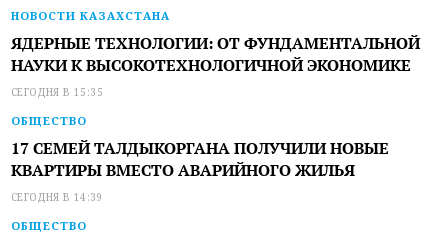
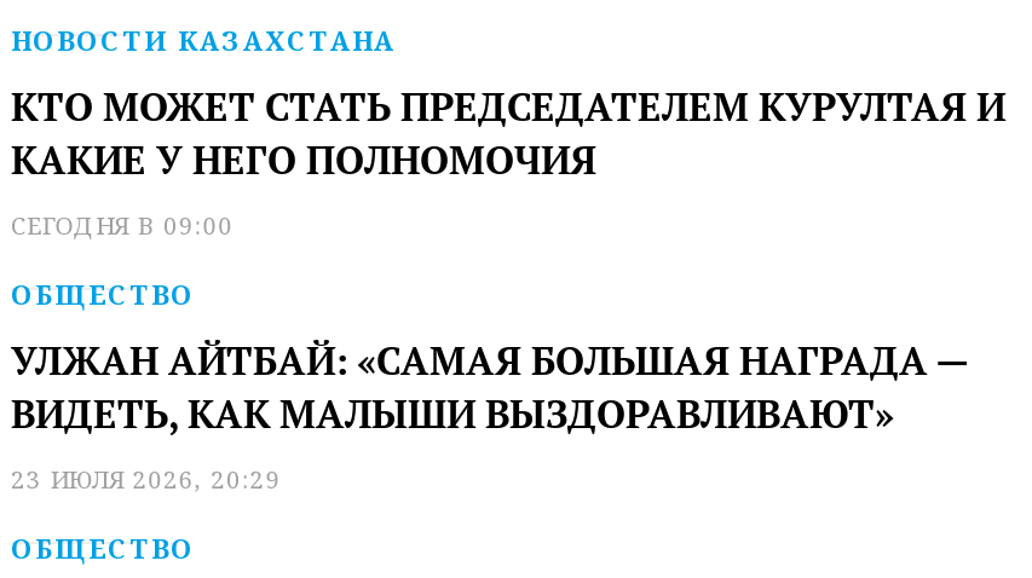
[11,32,420,99] ЯДЕРНЫЕ ТЕХНОЛОГИИ: ОТ ФУНДАМЕНТАЛЬНОЙ | НАУКИ К ВЫСОКОТЕХНОЛОГИЧНОЙ ЭКОНОМИКЕ | СЕГОДНЯ В 15:35 -> [11,81,1005,243] КТО МОЖЕТ СТАТЬ ПРЕДСЕДАТЕЛЕМ КУРУЛТАЯ И | КАКИЕ У НЕГО ПОЛНОМОЧИЯ | СЕГОДНЯ В 09:00
[11,137,389,204] 17 СЕМЕЙ ТАЛДЫКОРГАНА ПОЛУЧИЛИ НОВЫЕ | КВАРТИРЫ ВМЕСТО АВАРИЙНОГО ЖИЛЬЯ | СЕГОДНЯ В 14:39 -> [11,335,967,497] УЛЖАН АЙТБАЙ: «САМАЯ БОЛЬШАЯ НАГРАДА — | ВИДЕТЬ, КАК МАЛЫШИ ВЫЗДОРАВЛИВАЮТ» | 23 ИЮЛЯ 2026, 20:29

